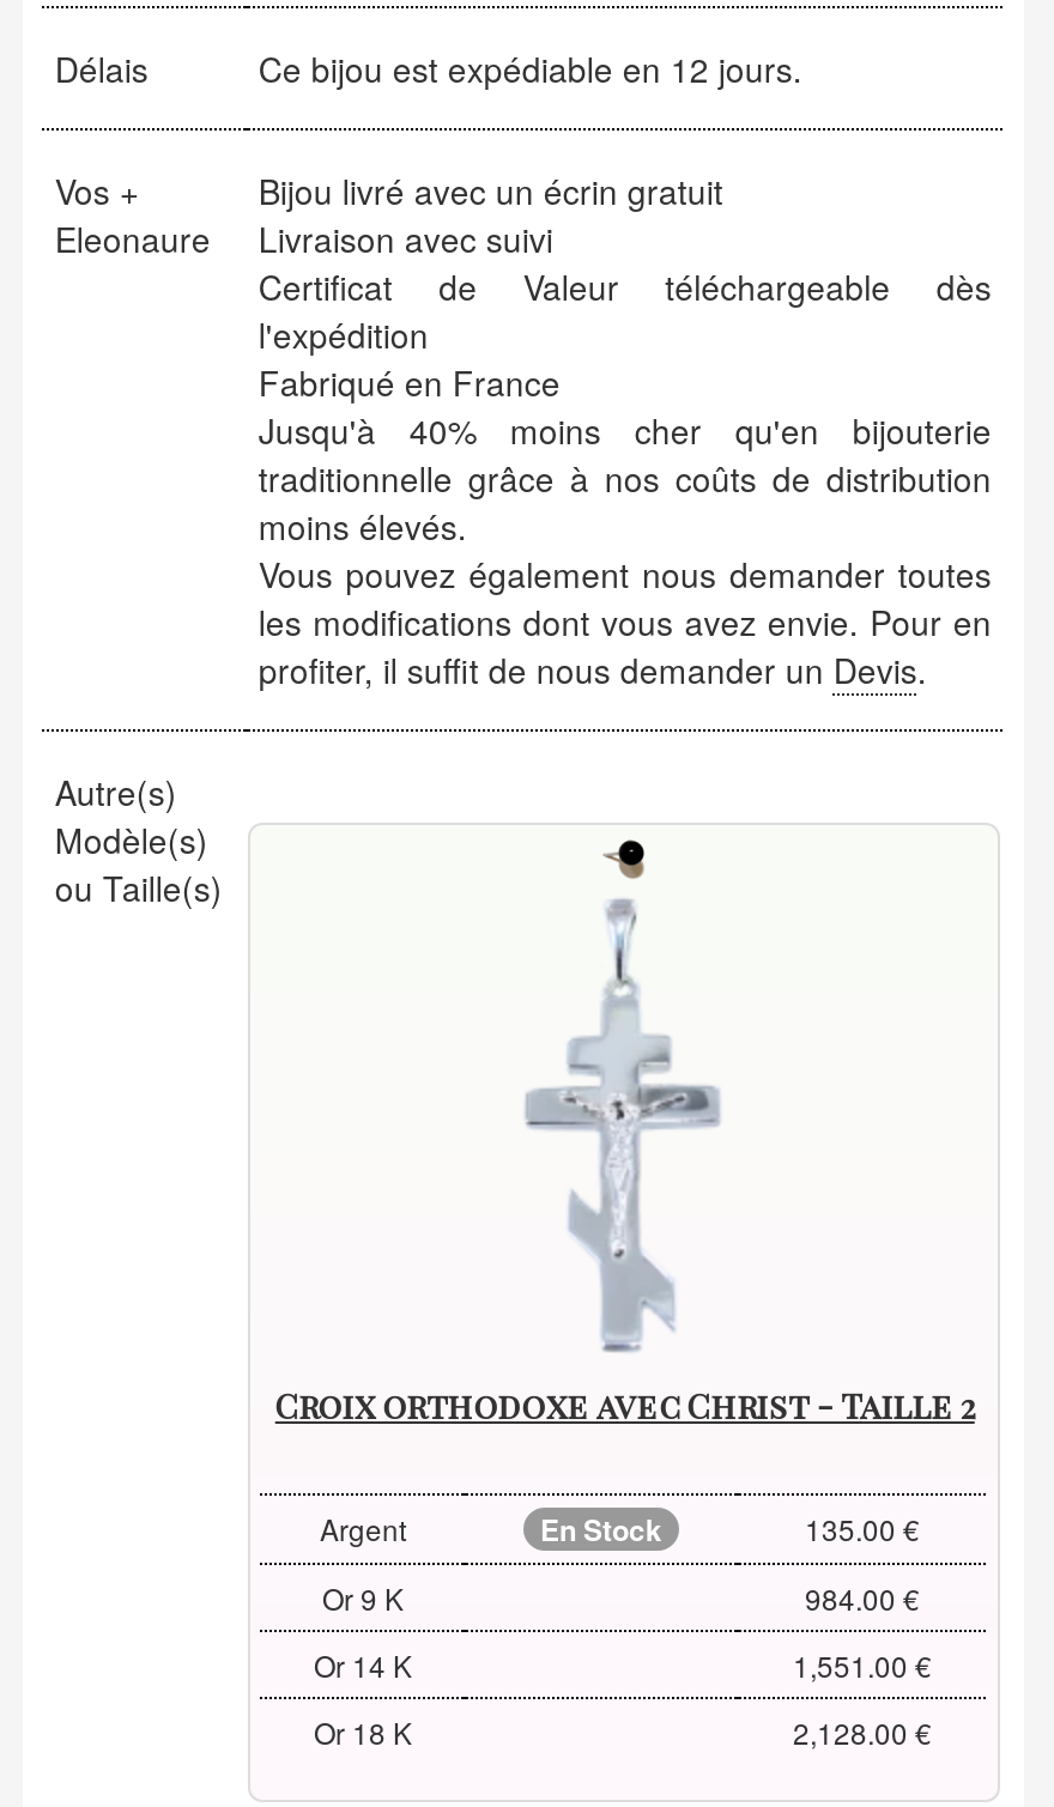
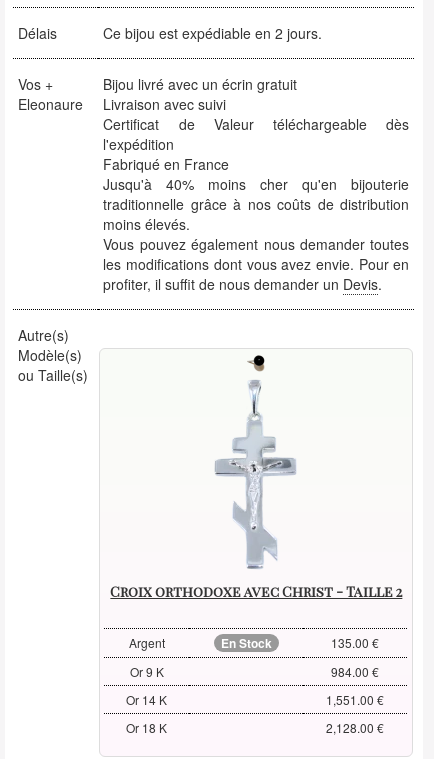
[258,45,802,92] Ce bijou est expédiable en 12 jours. -> [103,23,322,43] Ce bijou est expédiable en 2 jours.

